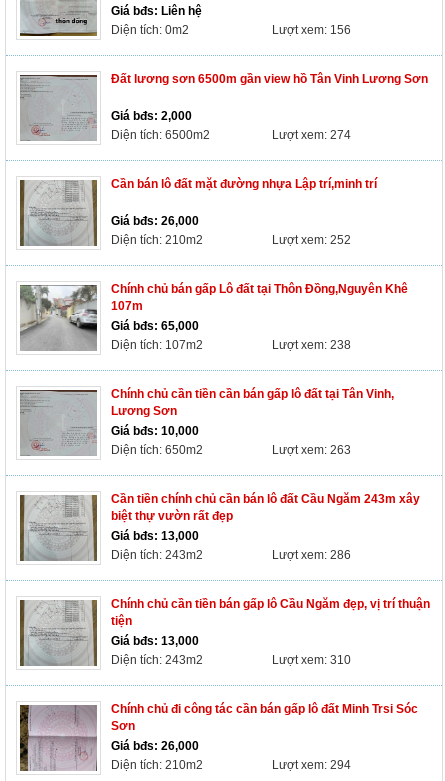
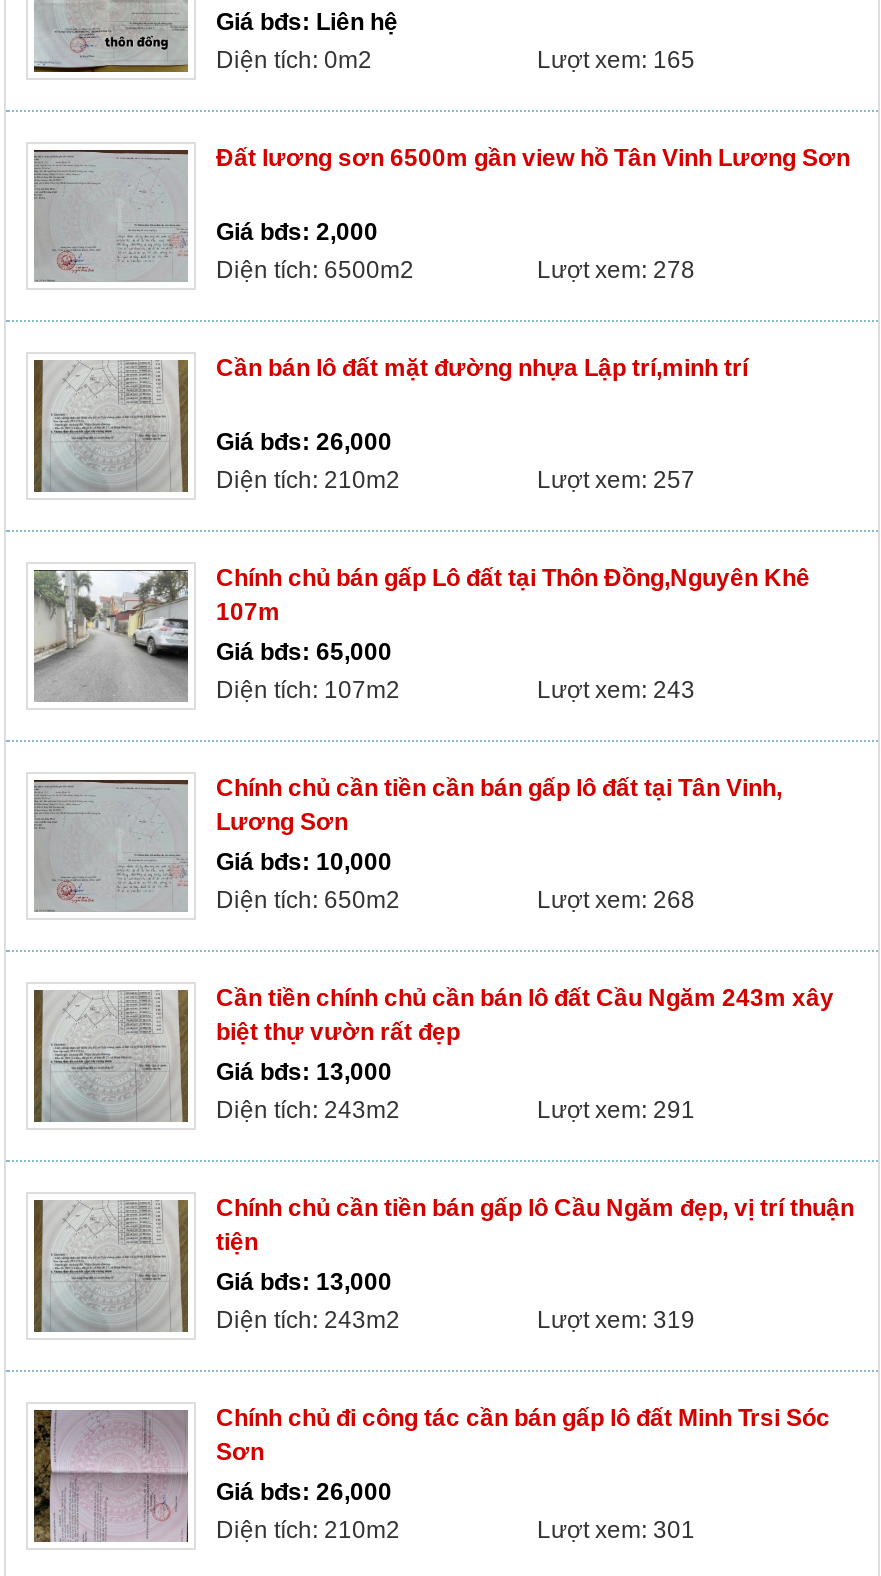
[271,23,350,37] Lượt xem: 156 -> [537,45,695,73] Lượt xem: 165
[271,128,350,142] Lượt xem: 274 -> [537,255,695,283] Lượt xem: 278
[271,233,350,247] Lượt xem: 252 -> [537,465,695,493] Lượt xem: 257
[271,338,350,352] Lượt xem: 238 -> [537,675,695,703] Lượt xem: 243
[271,443,350,457] Lượt xem: 263 -> [537,885,695,913] Lượt xem: 268
[271,548,350,562] Lượt xem: 286 -> [537,1095,695,1123] Lượt xem: 291
[271,653,350,667] Lượt xem: 310 -> [537,1305,695,1333] Lượt xem: 319
[271,758,350,772] Lượt xem: 294 -> [537,1515,695,1543] Lượt xem: 301

